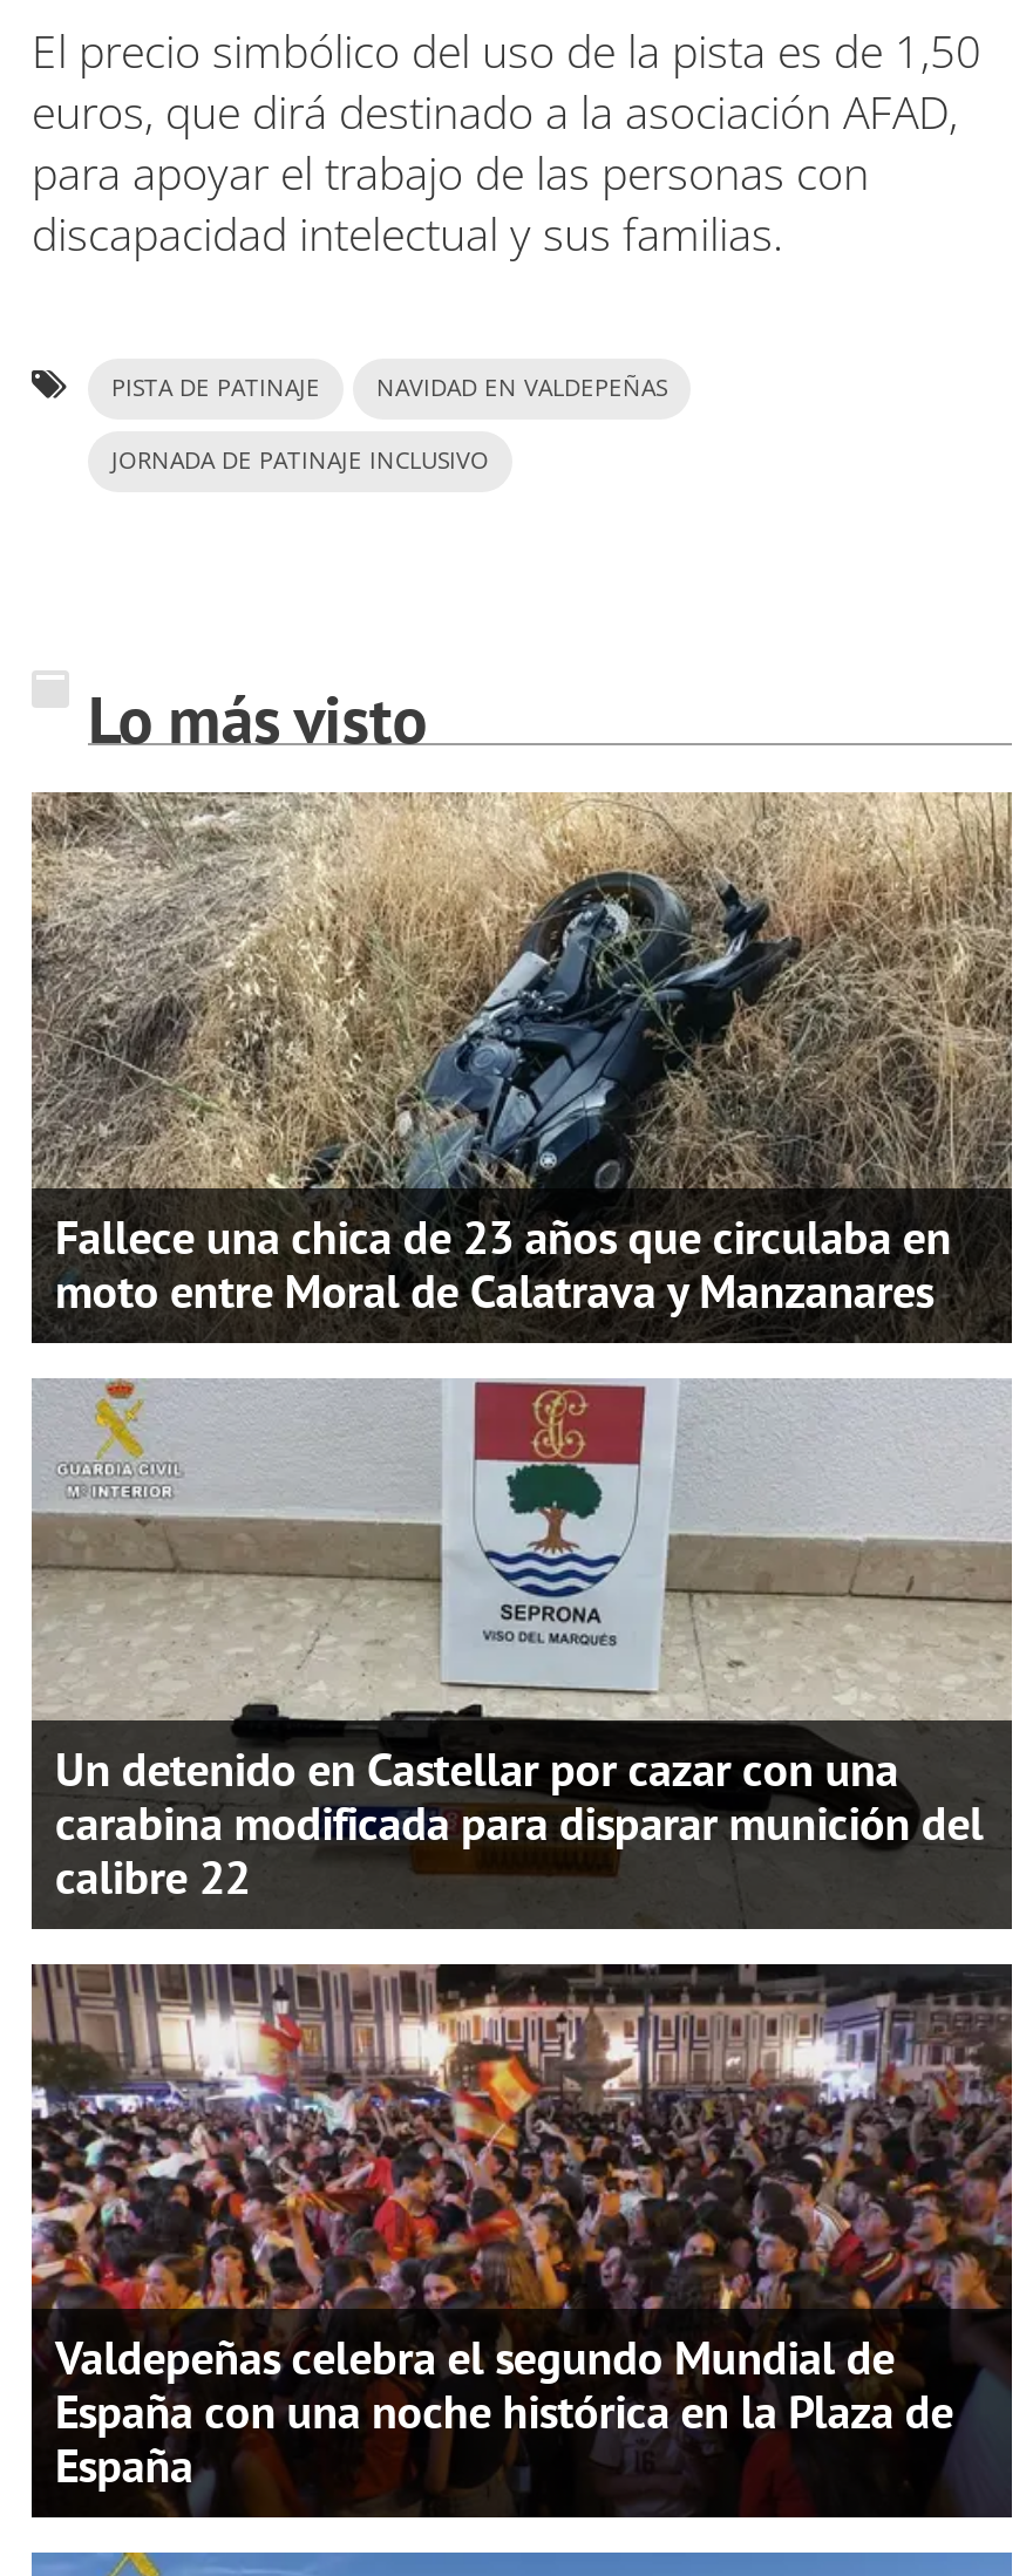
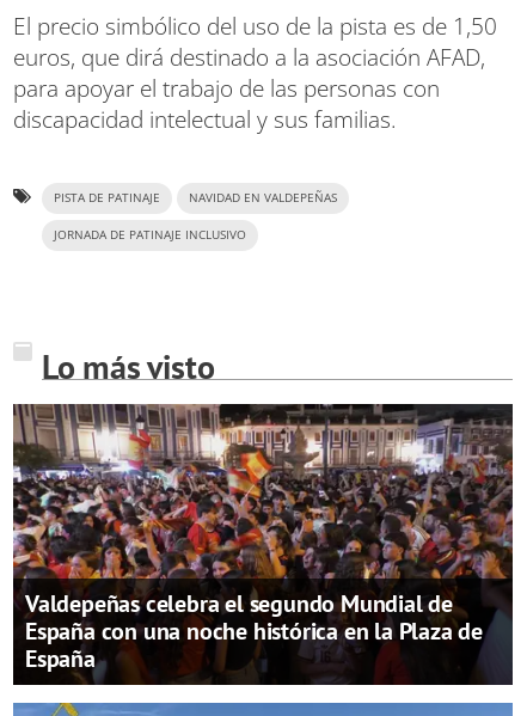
[29,790,1014,1322] [image] | Fallece una chica de 23 años que circulaba en | moto entre Moral de Calatrava y Manzanares -> none
[29,1378,1014,1909] [image] | Un detenido en Castellar por cazar con una | carabina modificada para disparar munición del | calibre 22 -> none

